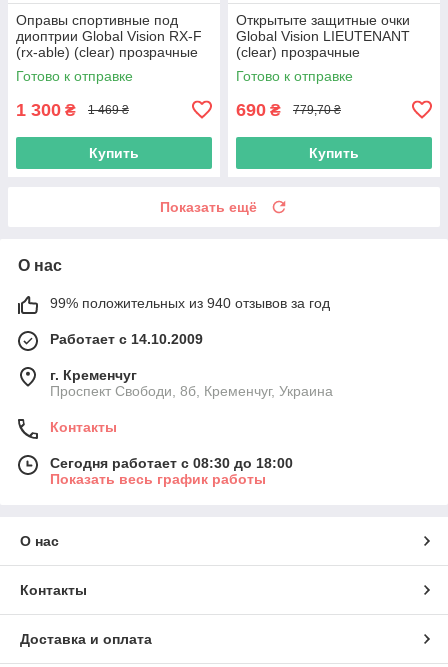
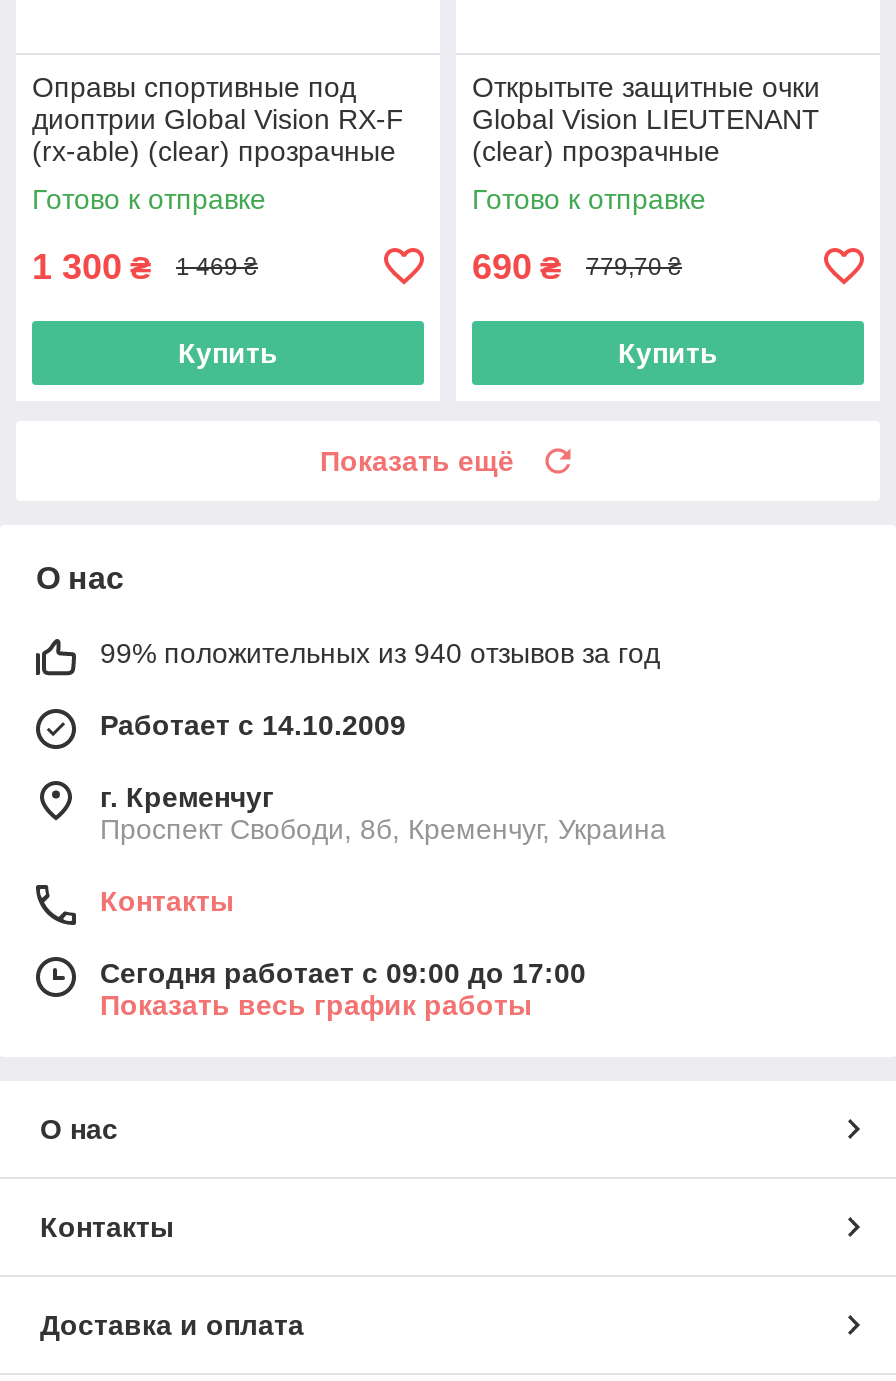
[50,455,293,471] Сегодня работает с 08:30 до 18:00 -> [100,957,586,989] Сегодня работает с 09:00 до 17:00

